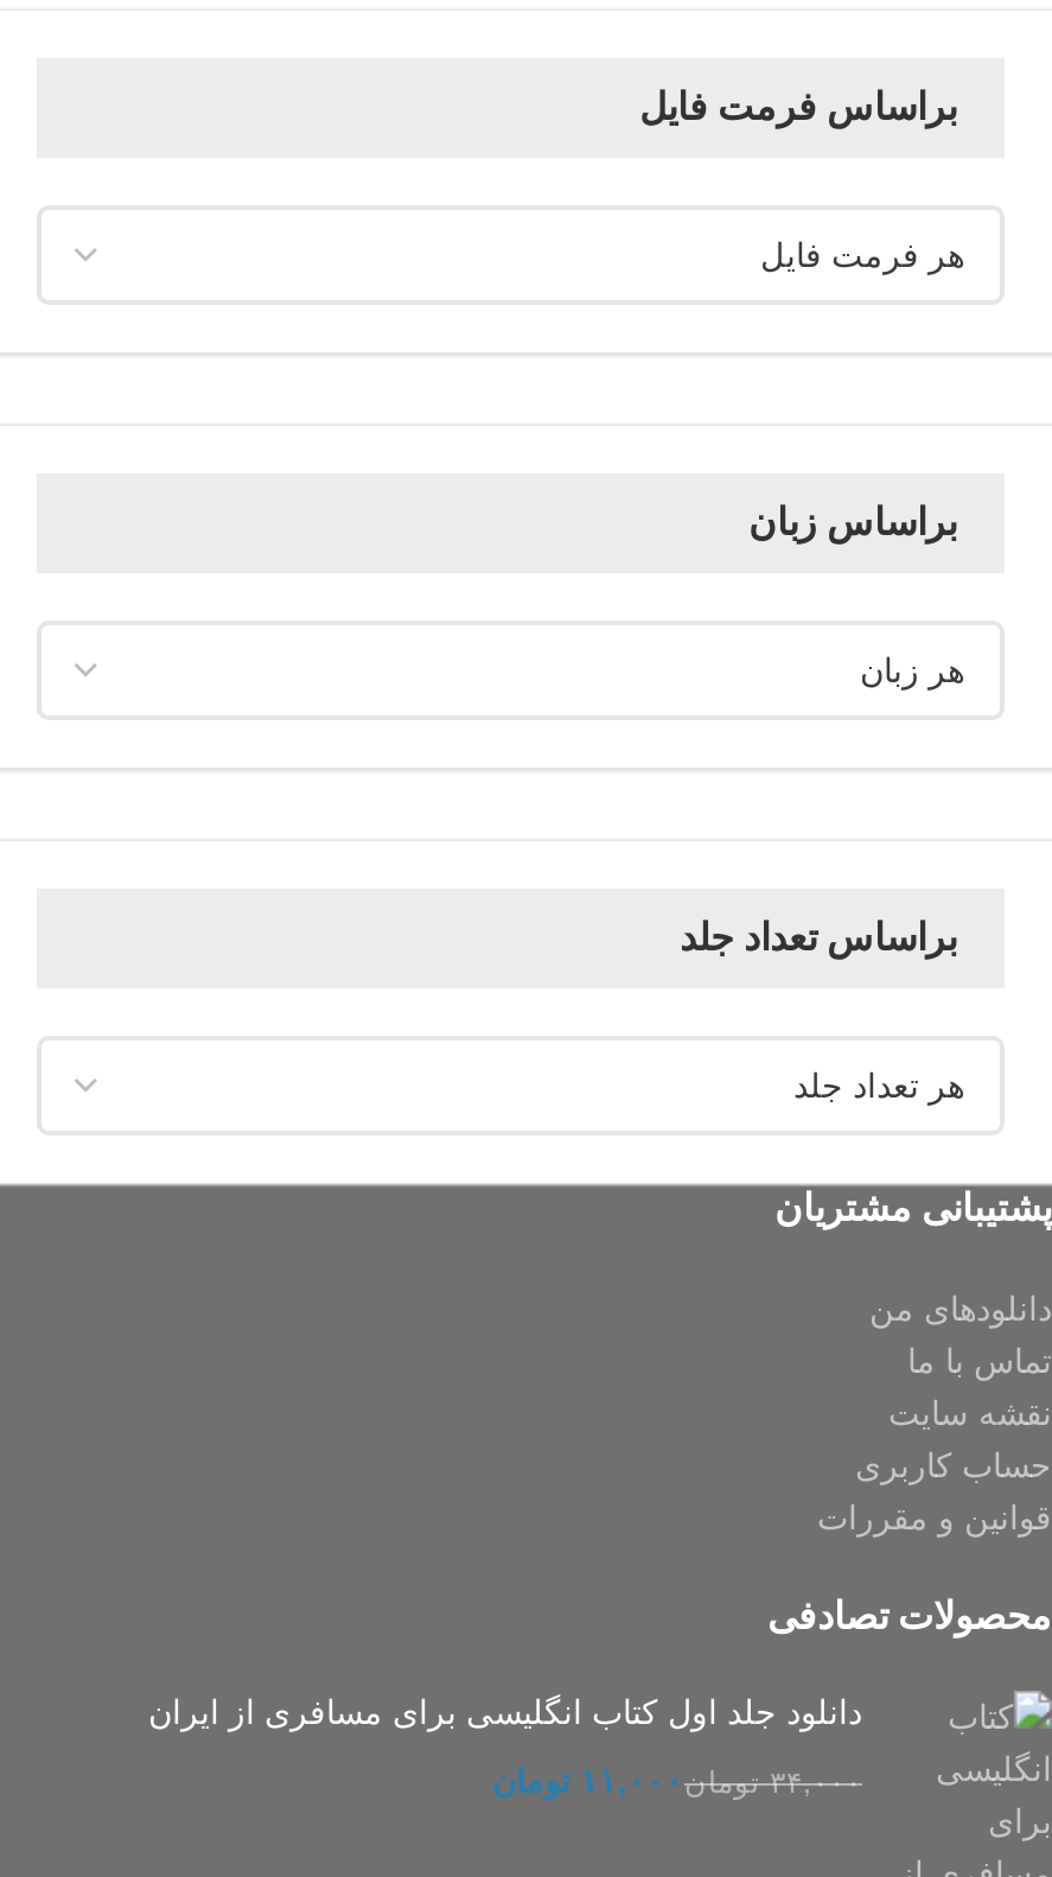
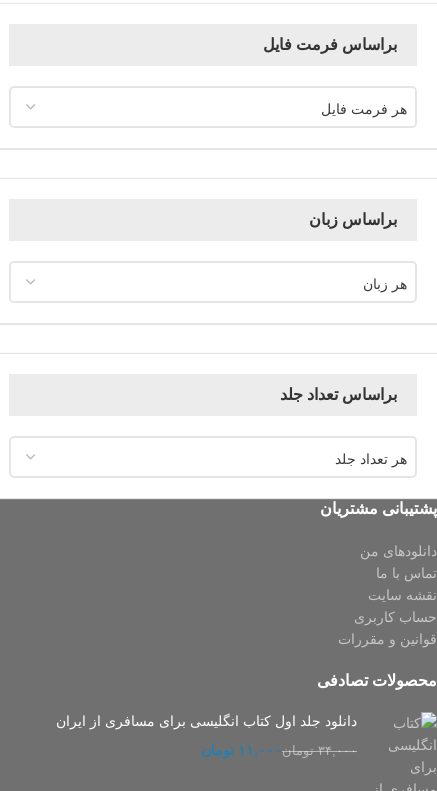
none -> [321,101,407,117] هر فرمت فایل
none -> [363,276,407,292] هر زبان
none -> [335,451,407,467] هر تعداد جلد

